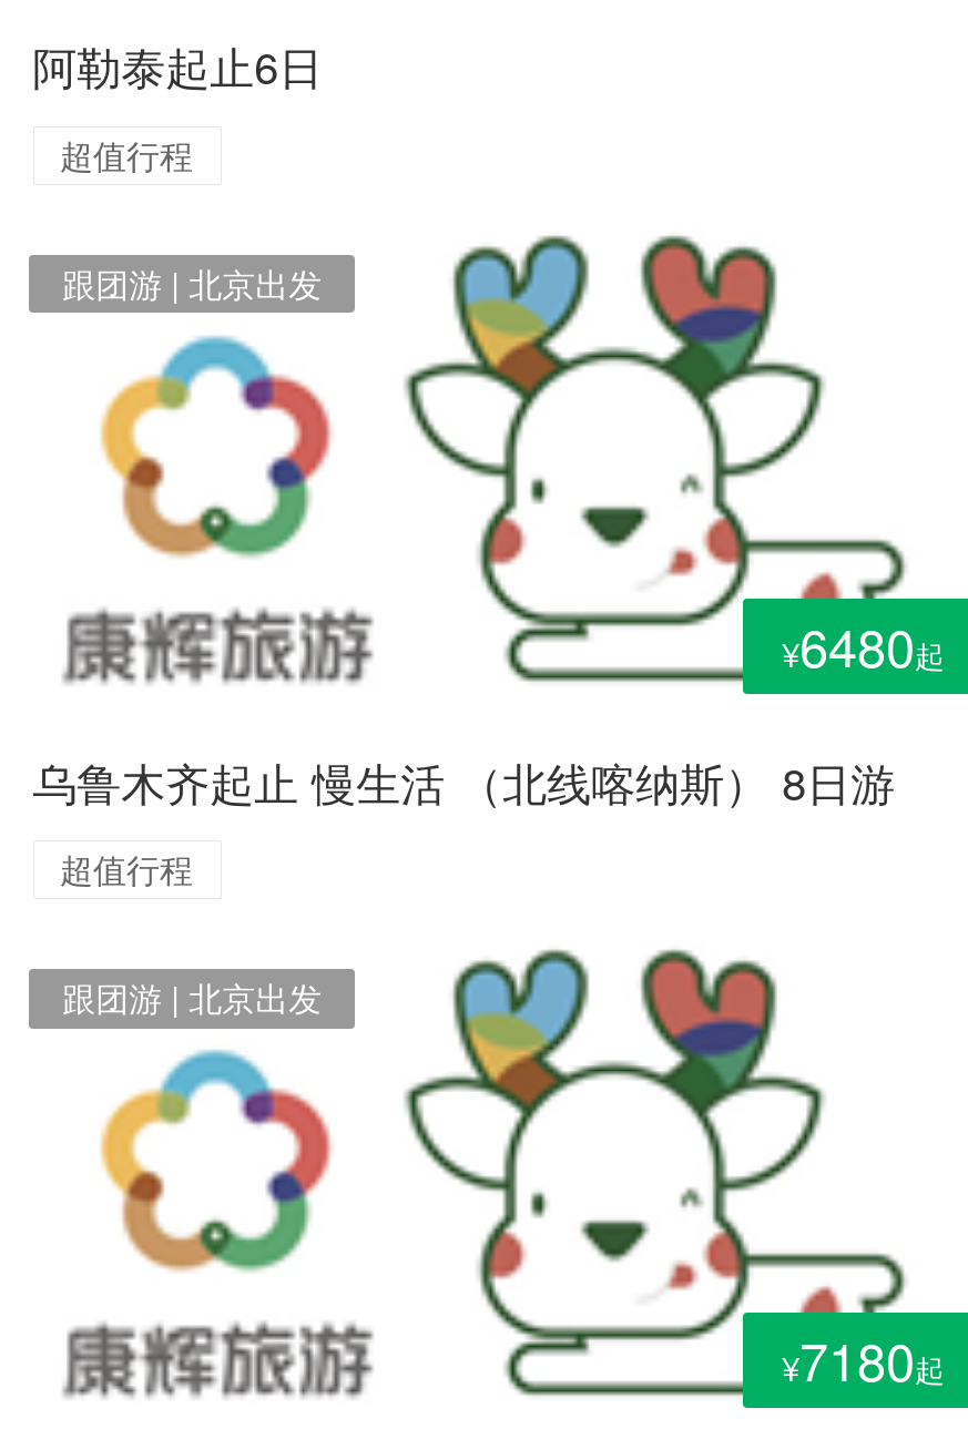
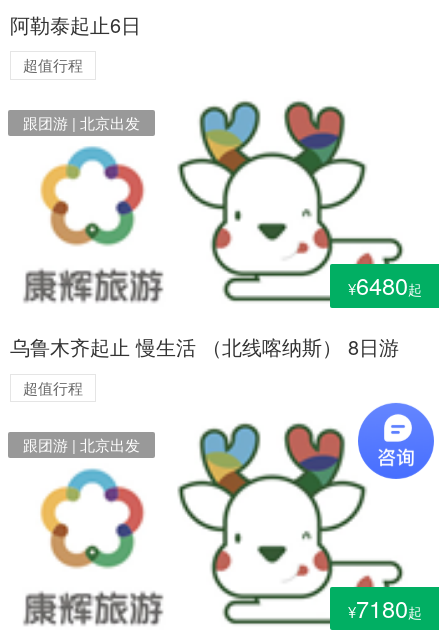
none -> [357,402,435,480] [image]

